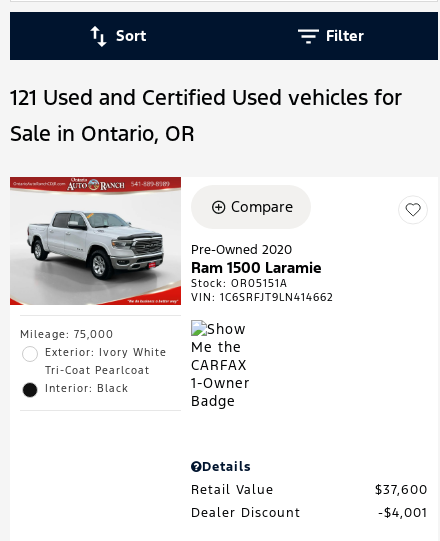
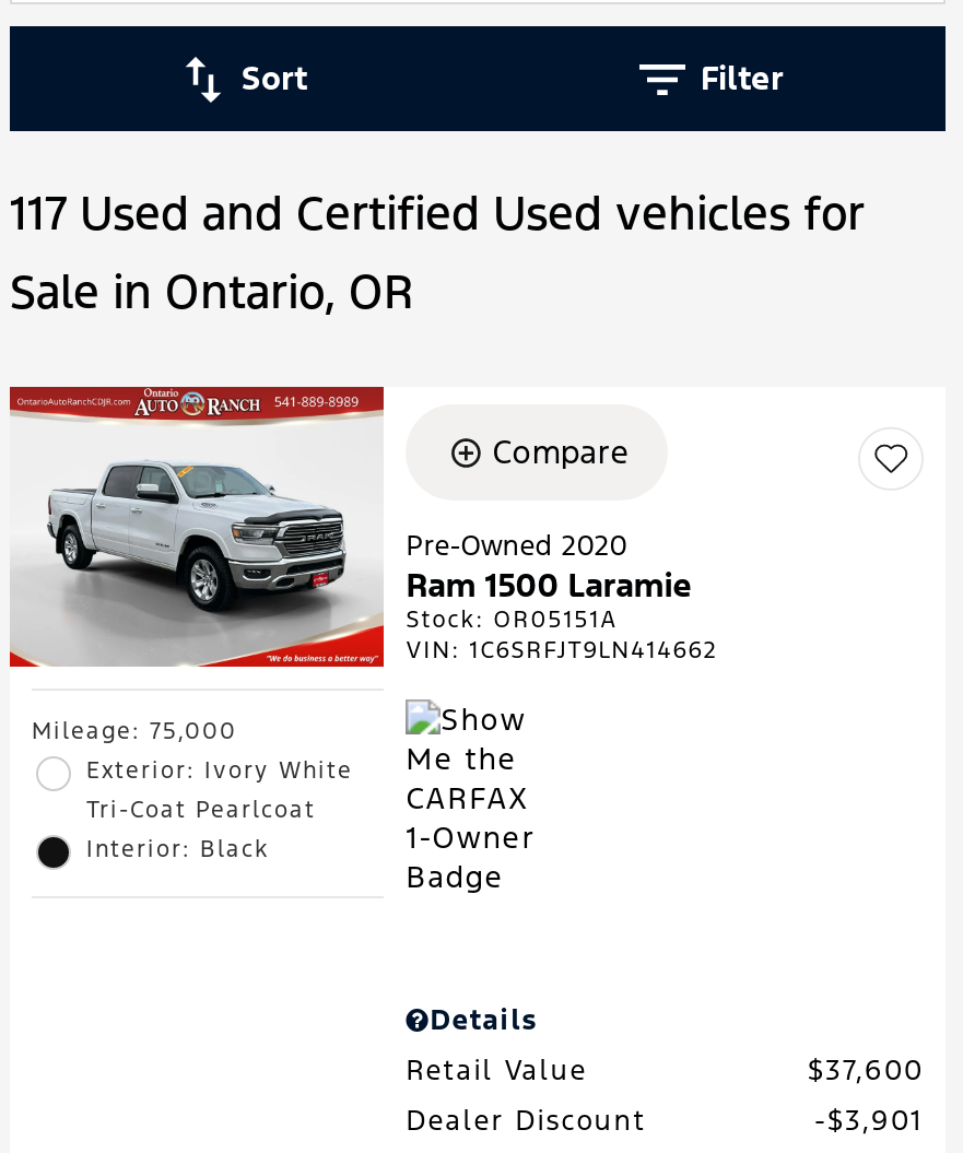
[10,84,402,111] 121 Used and Certified Used vehicles for -> [10,184,865,243] 117 Used and Certified Used vehicles for
[384,505,428,521] $4,001 -> [827,1104,924,1139] $3,901

